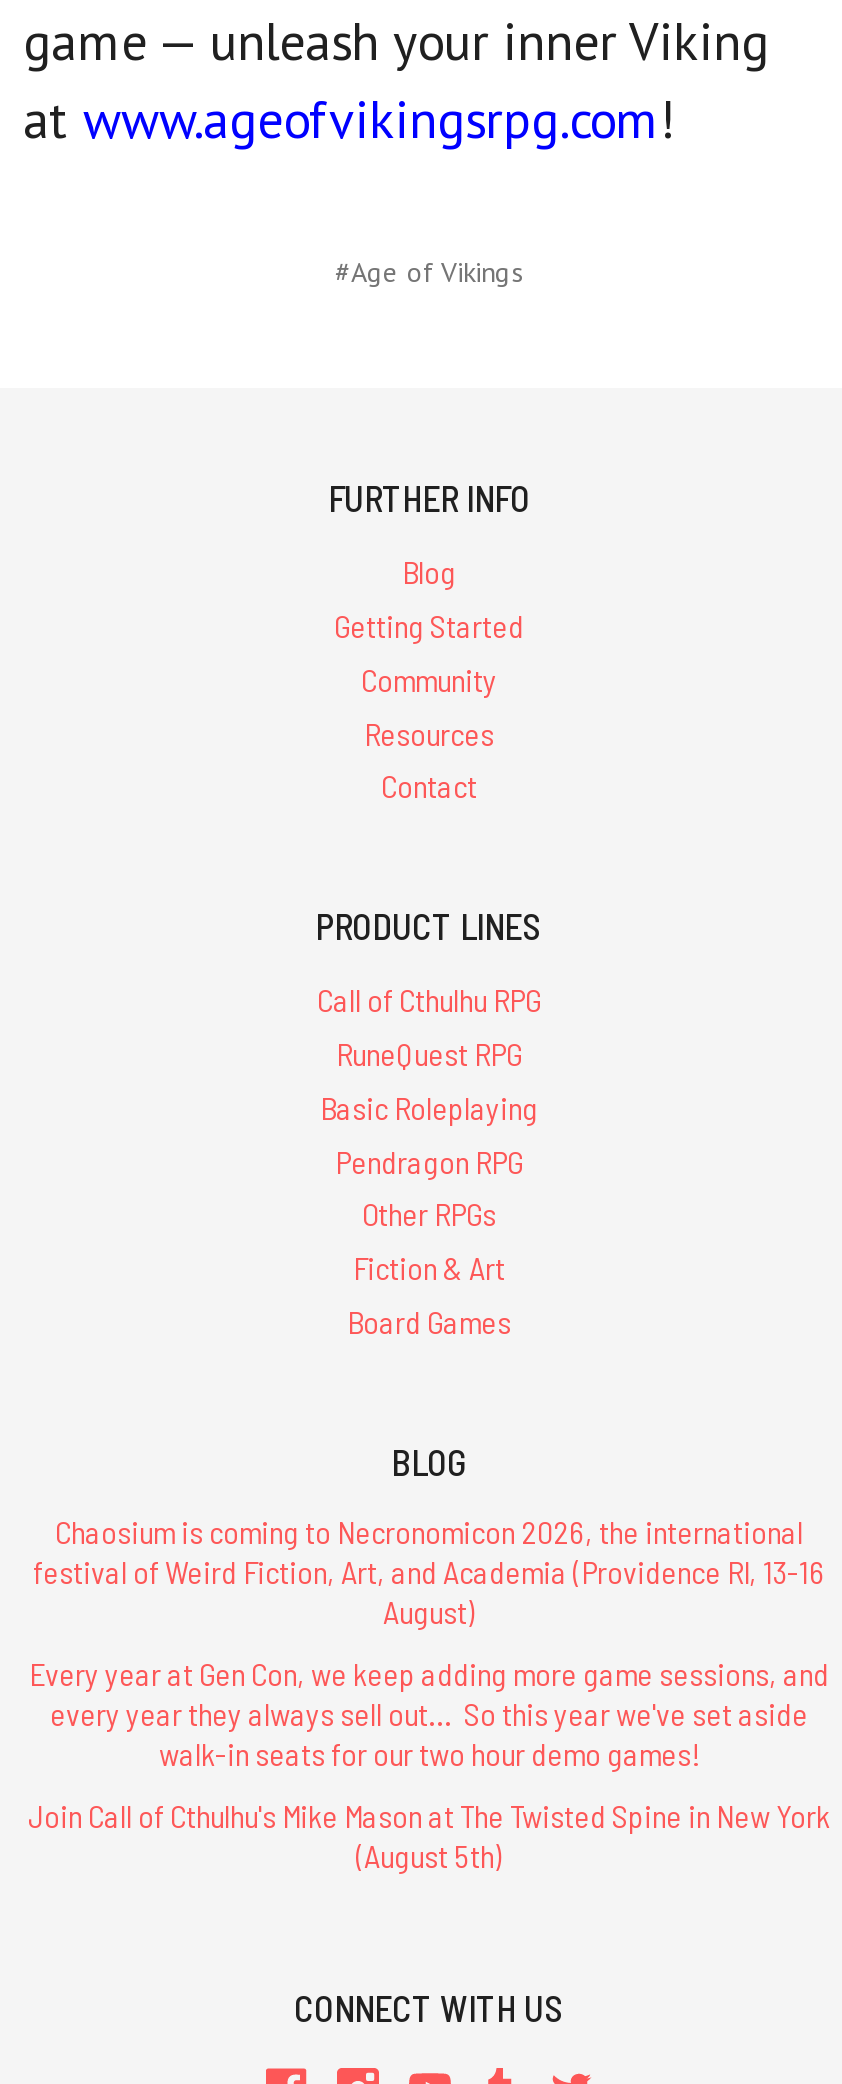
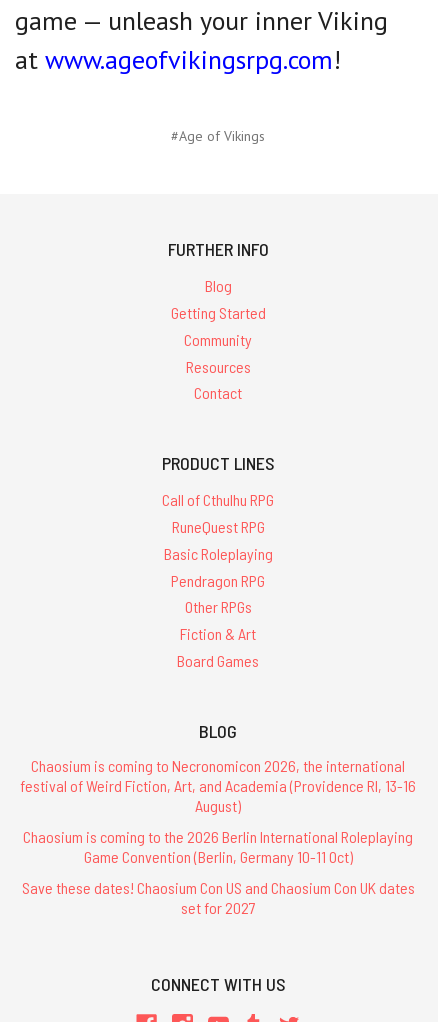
[29,1654,829,1772] Every year at Gen Con, we keep adding more game sessions, and | every year they always sell out... So this year we've set aside | walk-in seats for our two hour demo games! -> [23,827,413,866] Chaosium is coming to the 2026 Berlin International Roleplaying | Game Convention (Berlin, Germany 10-11 Oct)
[28,1796,830,1874] Join Call of Cthulhu's Mike Mason at The Twisted Spine in New York | (August 5th) -> [21,878,414,917] Save these dates! Chaosium Con US and Chaosium Con UK dates | set for 2027

